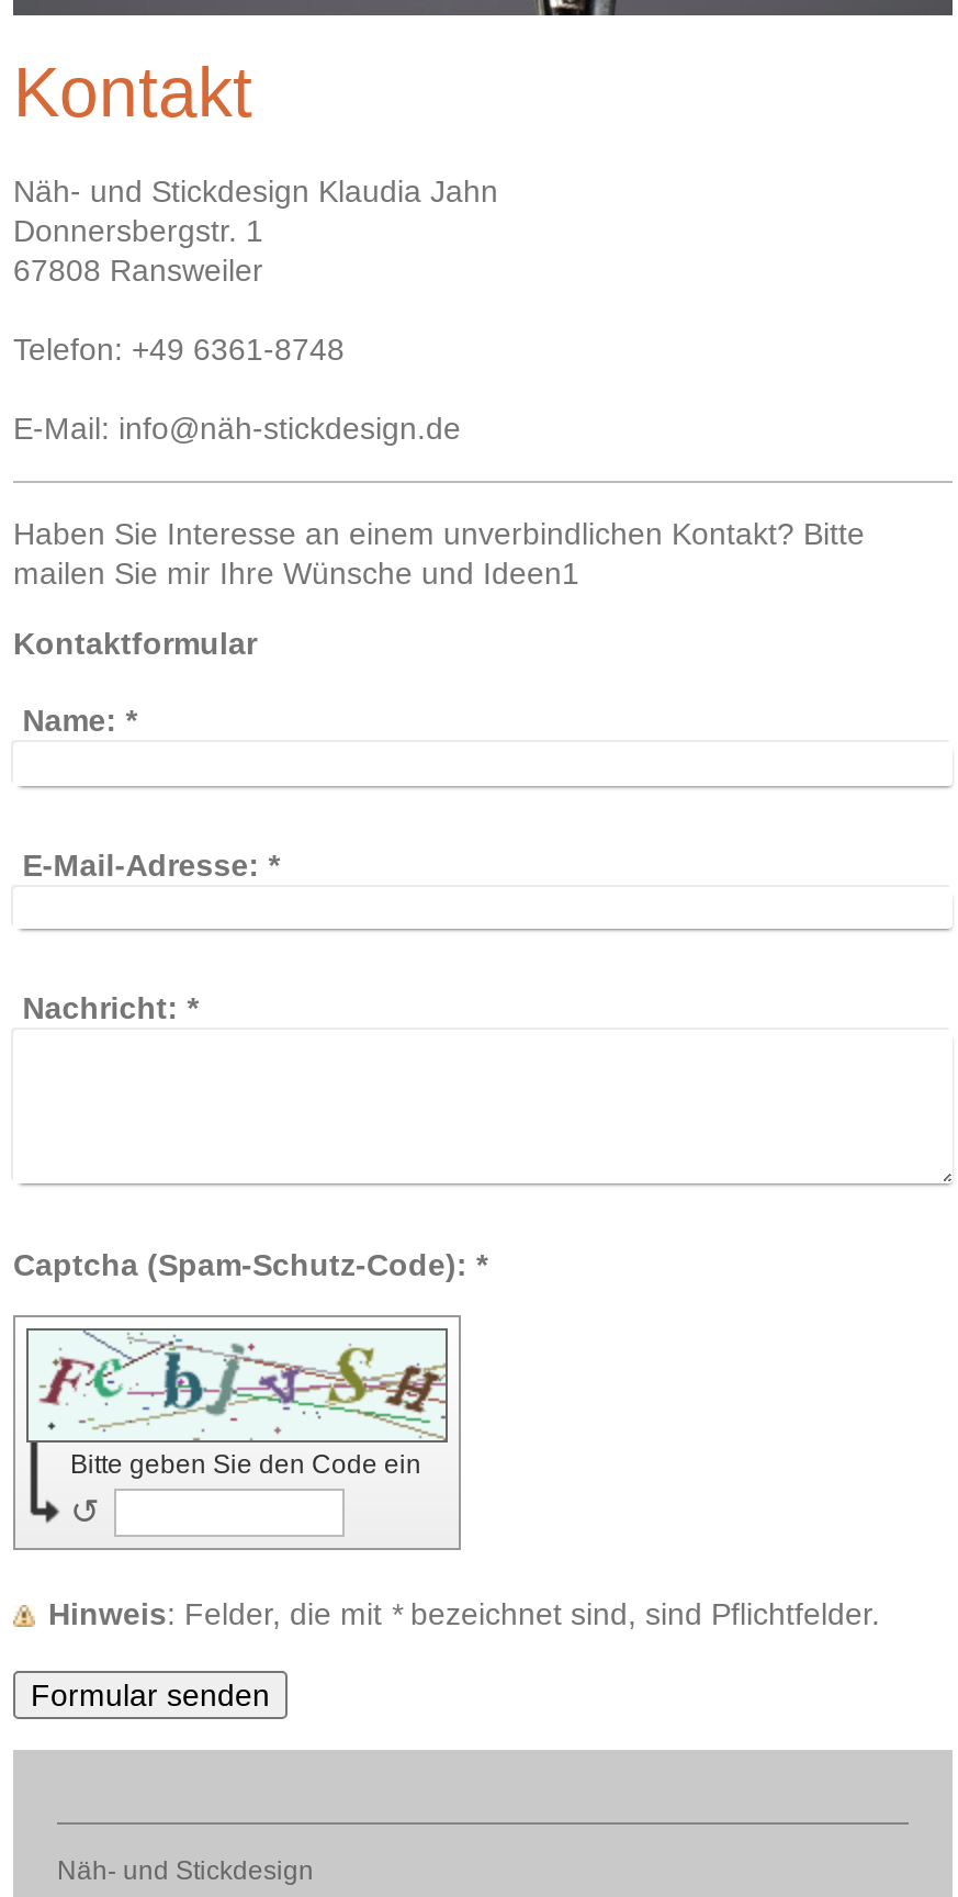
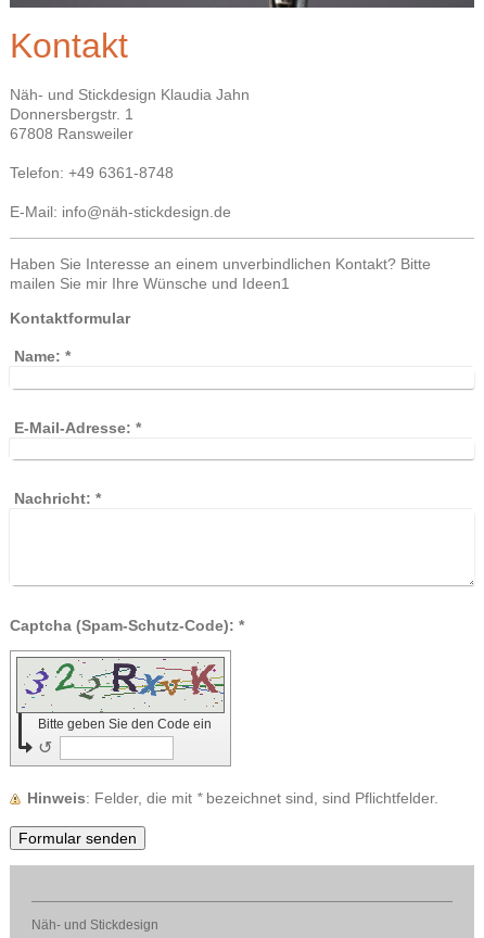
[33,1331,446,1440] [image] -> [21,658,225,710] [image]

